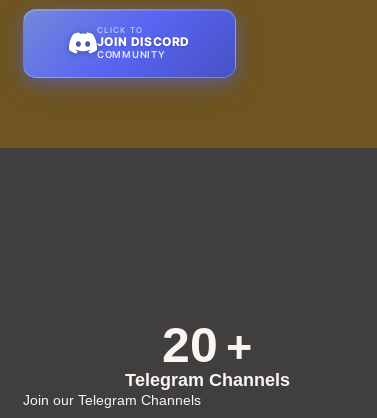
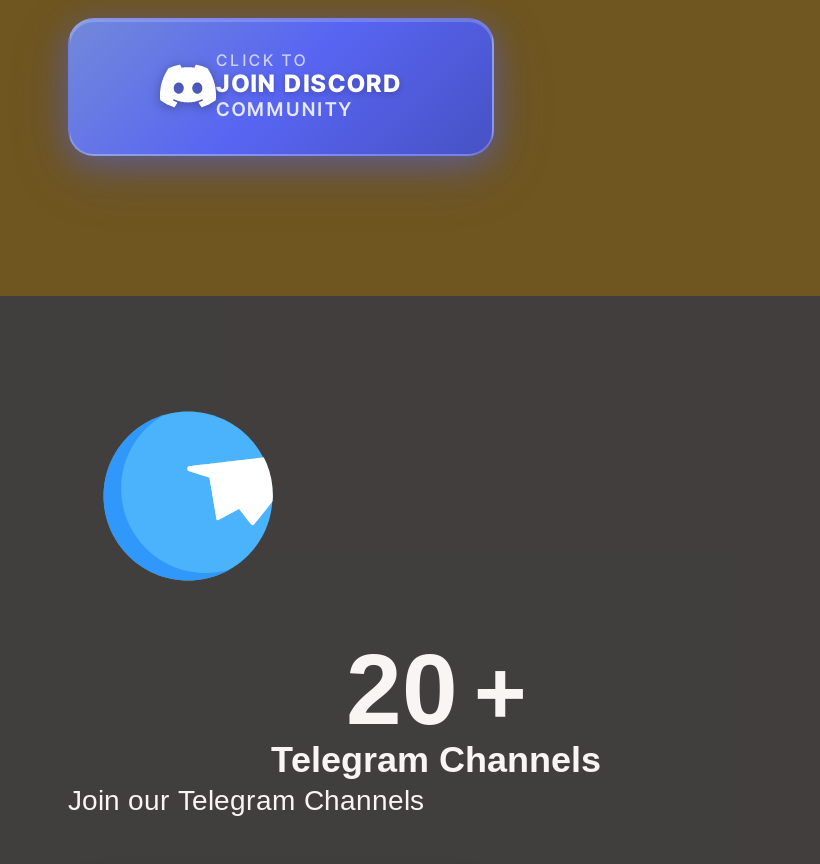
none -> [102,410,276,582] [image]

